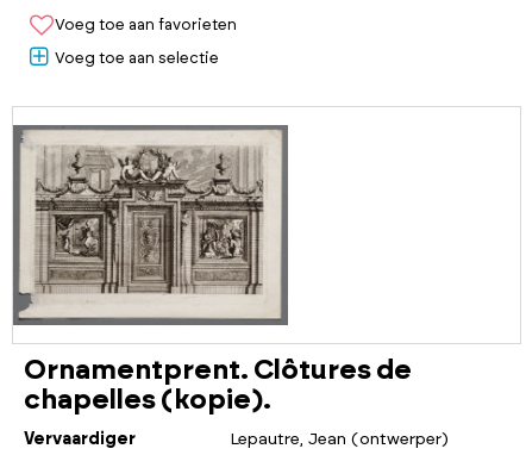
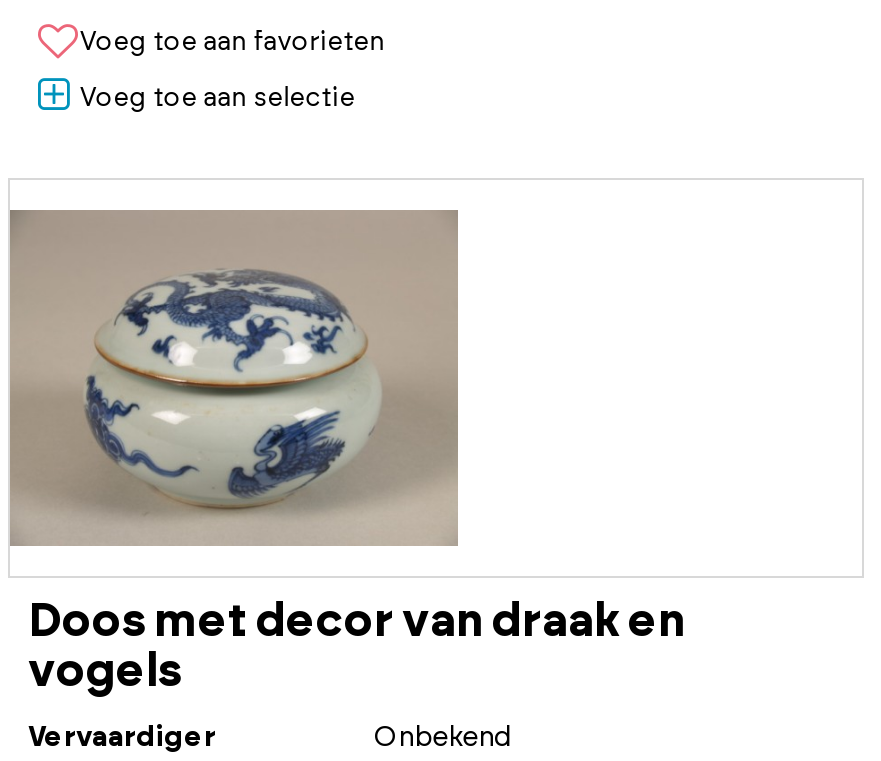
[13,124,412,415] [image] | Ornamentprent. Clôtures de | chapelles (kopie). -> [10,210,686,696] [image] | Doos met decor van draak en | vogels
[230,431,449,448] Lepautre, Jean (ontwerper) -> [374,724,512,752] Onbekend

